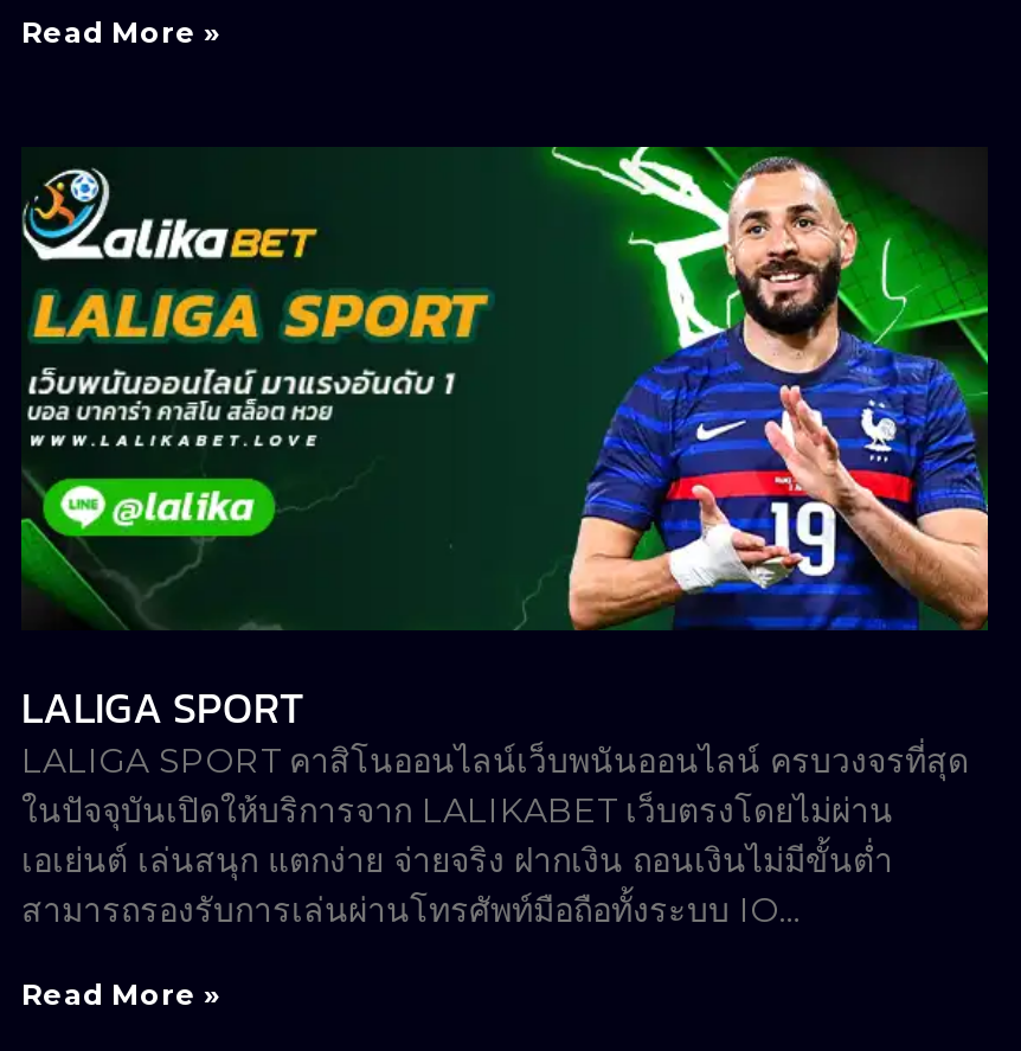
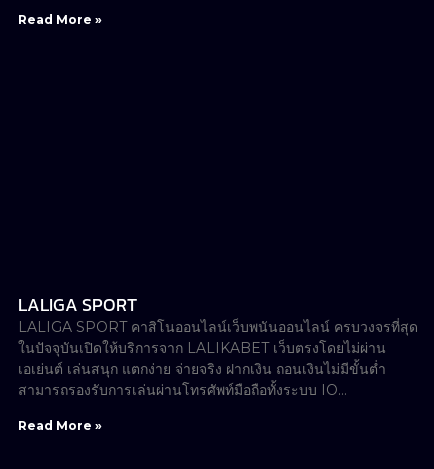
[19,145,990,633] [image] -> none

